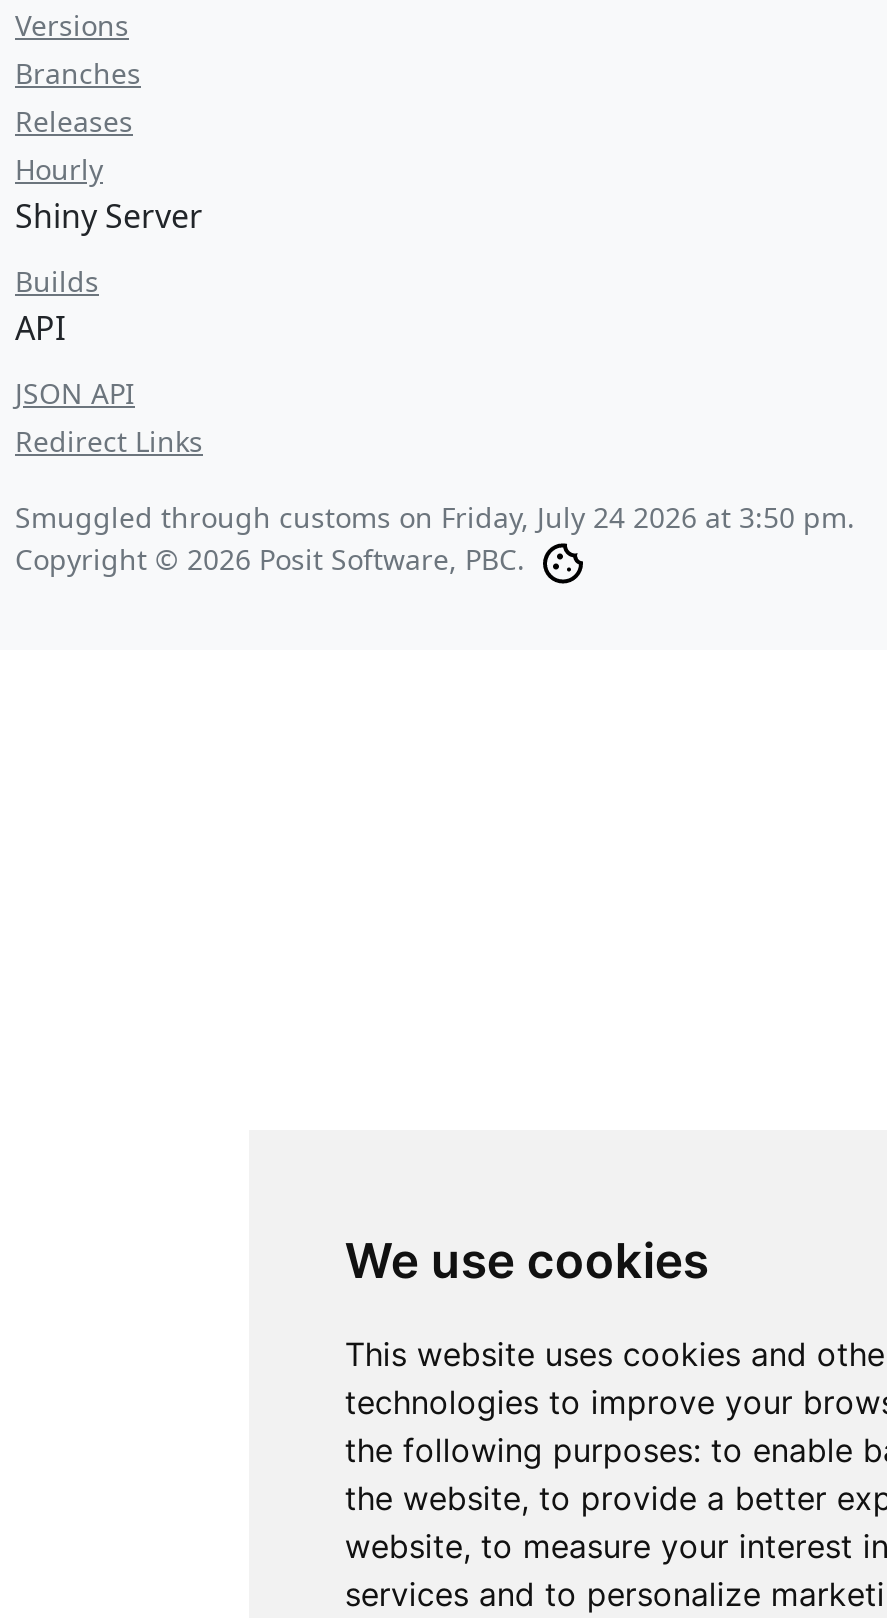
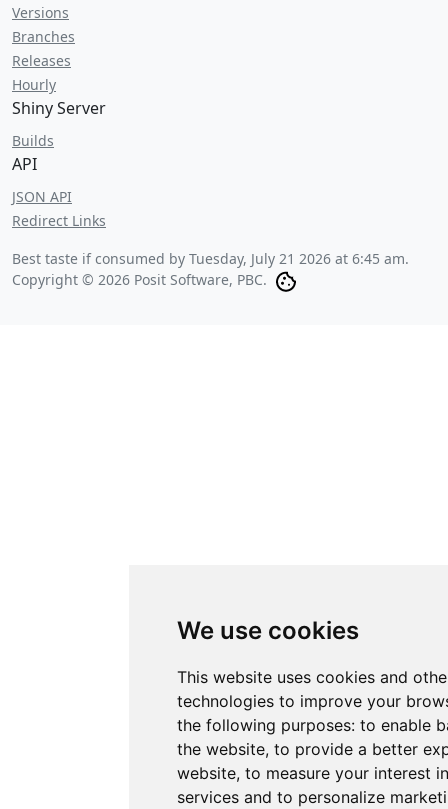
[15,498,855,536] Smuggled through customs on Friday, July 24 2026 at 3:50 pm. -> [12,249,409,268] Best taste if consumed by Tuesday, July 21 2026 at 6:45 am.

